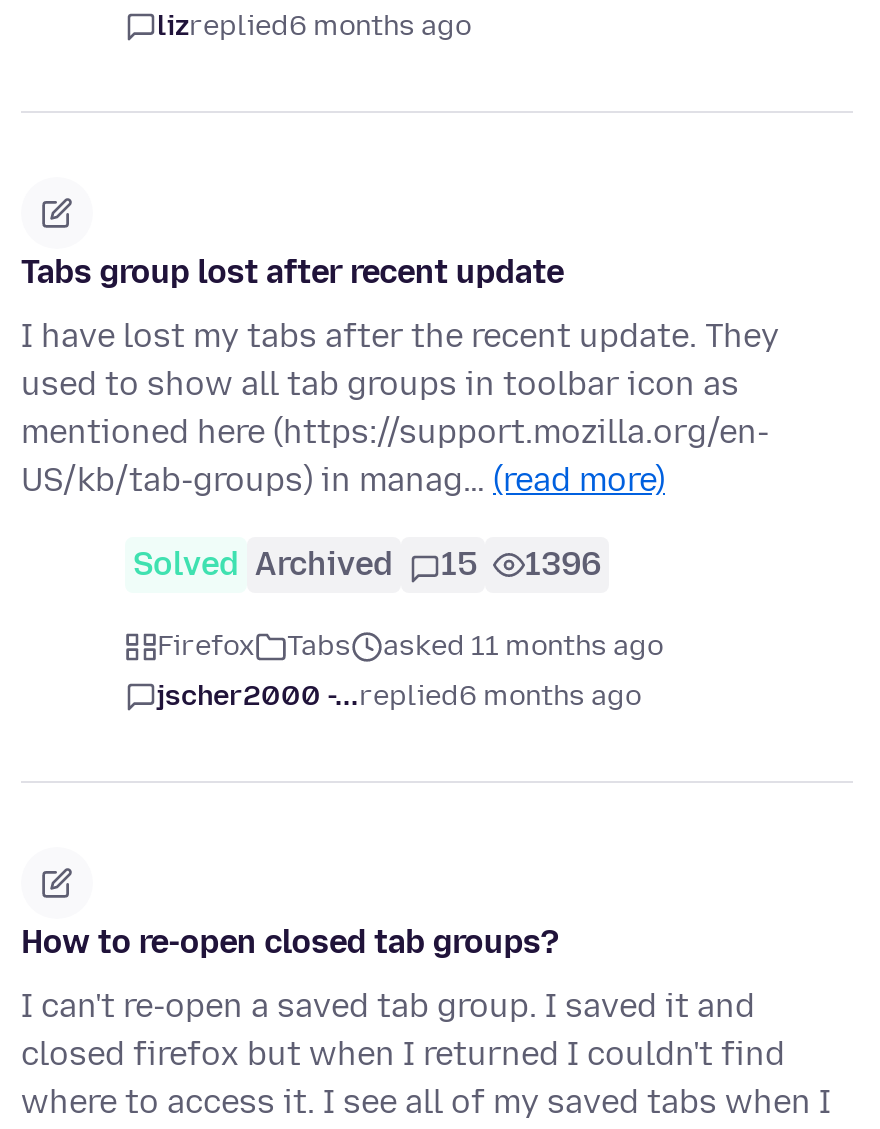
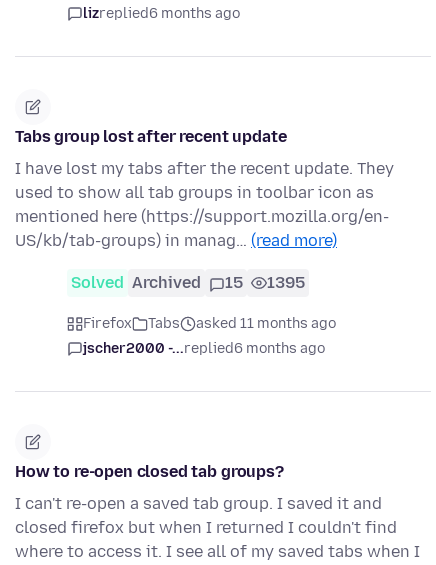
[133,546,601,584] Solved Archived 15 1396 -> [71,273,305,292] Solved Archived 15 1395

